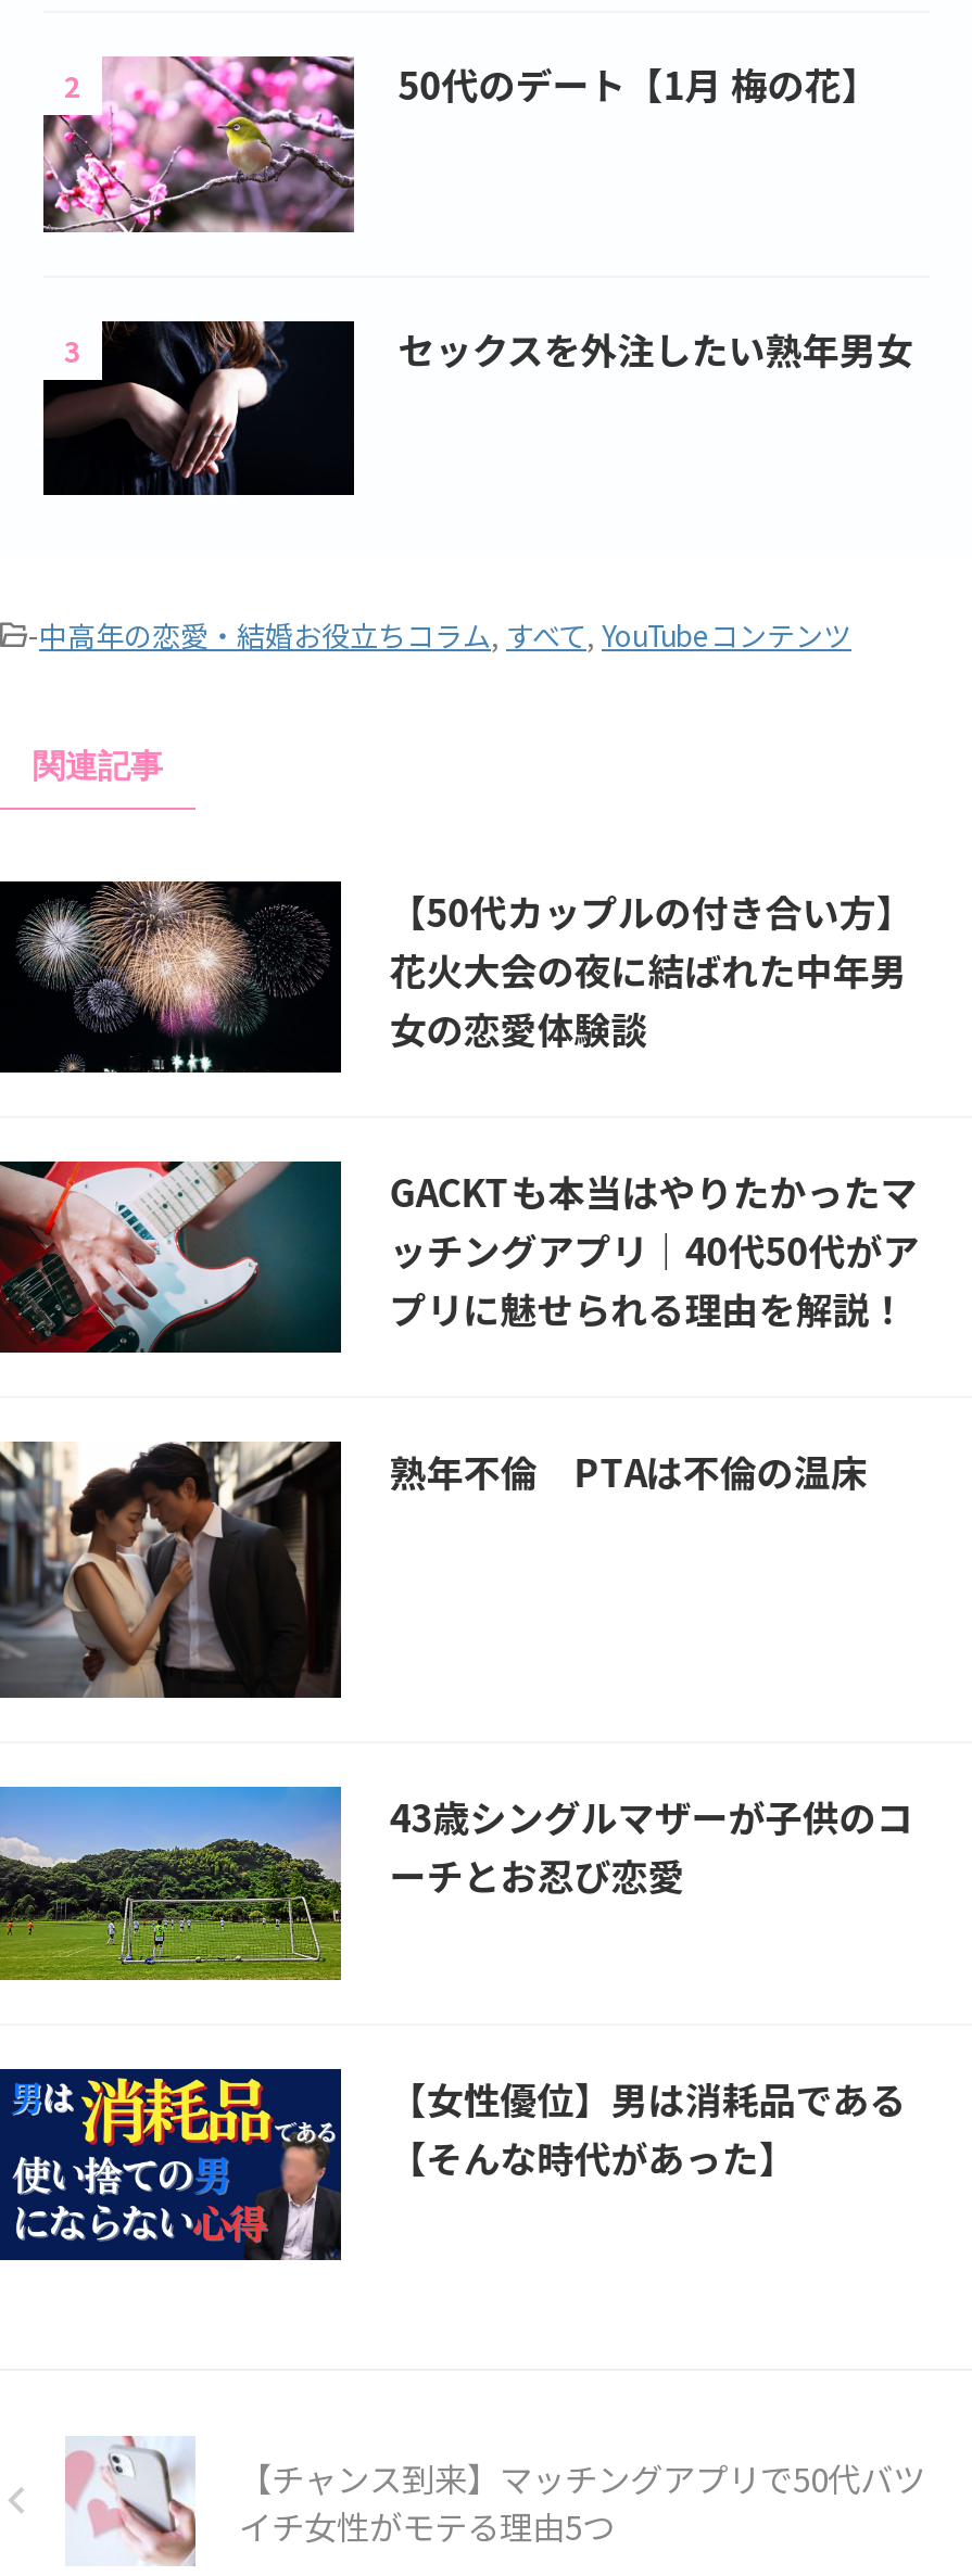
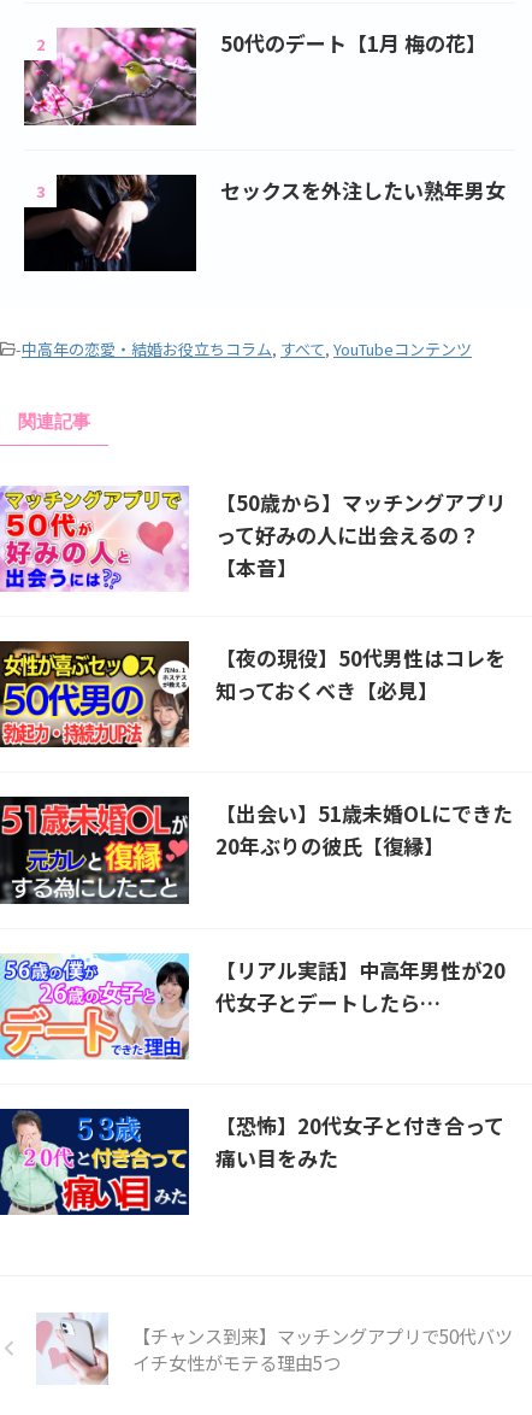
[7,879,913,1075] [image] | 【50代カップルの付き合い方】 | 花火大会の夜に結ばれた中年男 | 女の恋愛体験談 -> [4,486,506,592] [image] | 【50歳から】マッチングアプリ | って好みの人に出会えるの？ | 【本音】
[7,1159,919,1355] [image] | GACKTも本当はやりたかったマ | ッチングアプリ｜40代50代がア | プリに魅せられる理由を解説！ -> [4,640,506,748] [image] | 【夜の現役】50代男性はコレを | 知っておくべき【必見】
[7,1439,867,1698] [image] | 熟年不倫 PTAは不倫の温床 -> [4,795,513,904] [image] | 【出会い】51歳未婚OLにできた | 20年ぶりの彼氏【復縁】
[7,1785,913,1982] [image] | 43歳シングルマザーが子供のコ | ーチとお忍び恋愛 -> [4,953,506,1059] [image] | 【リアル実話】中高年男性が20 | 代女子とデートしたら…
[7,2070,906,2262] [image] | 【女性優位】男は消耗品である | 【そんな時代があった】 -> [4,1110,505,1216] [image] | 【恐怖】20代女子と付き合って | 痛い目をみた

